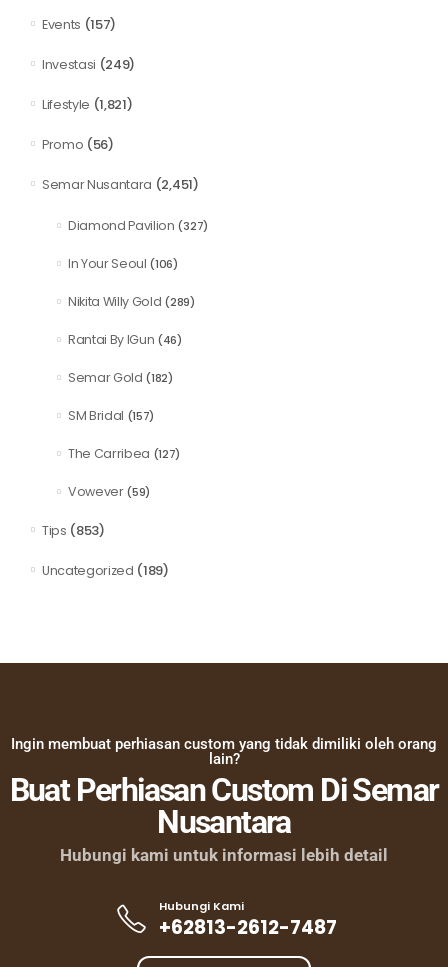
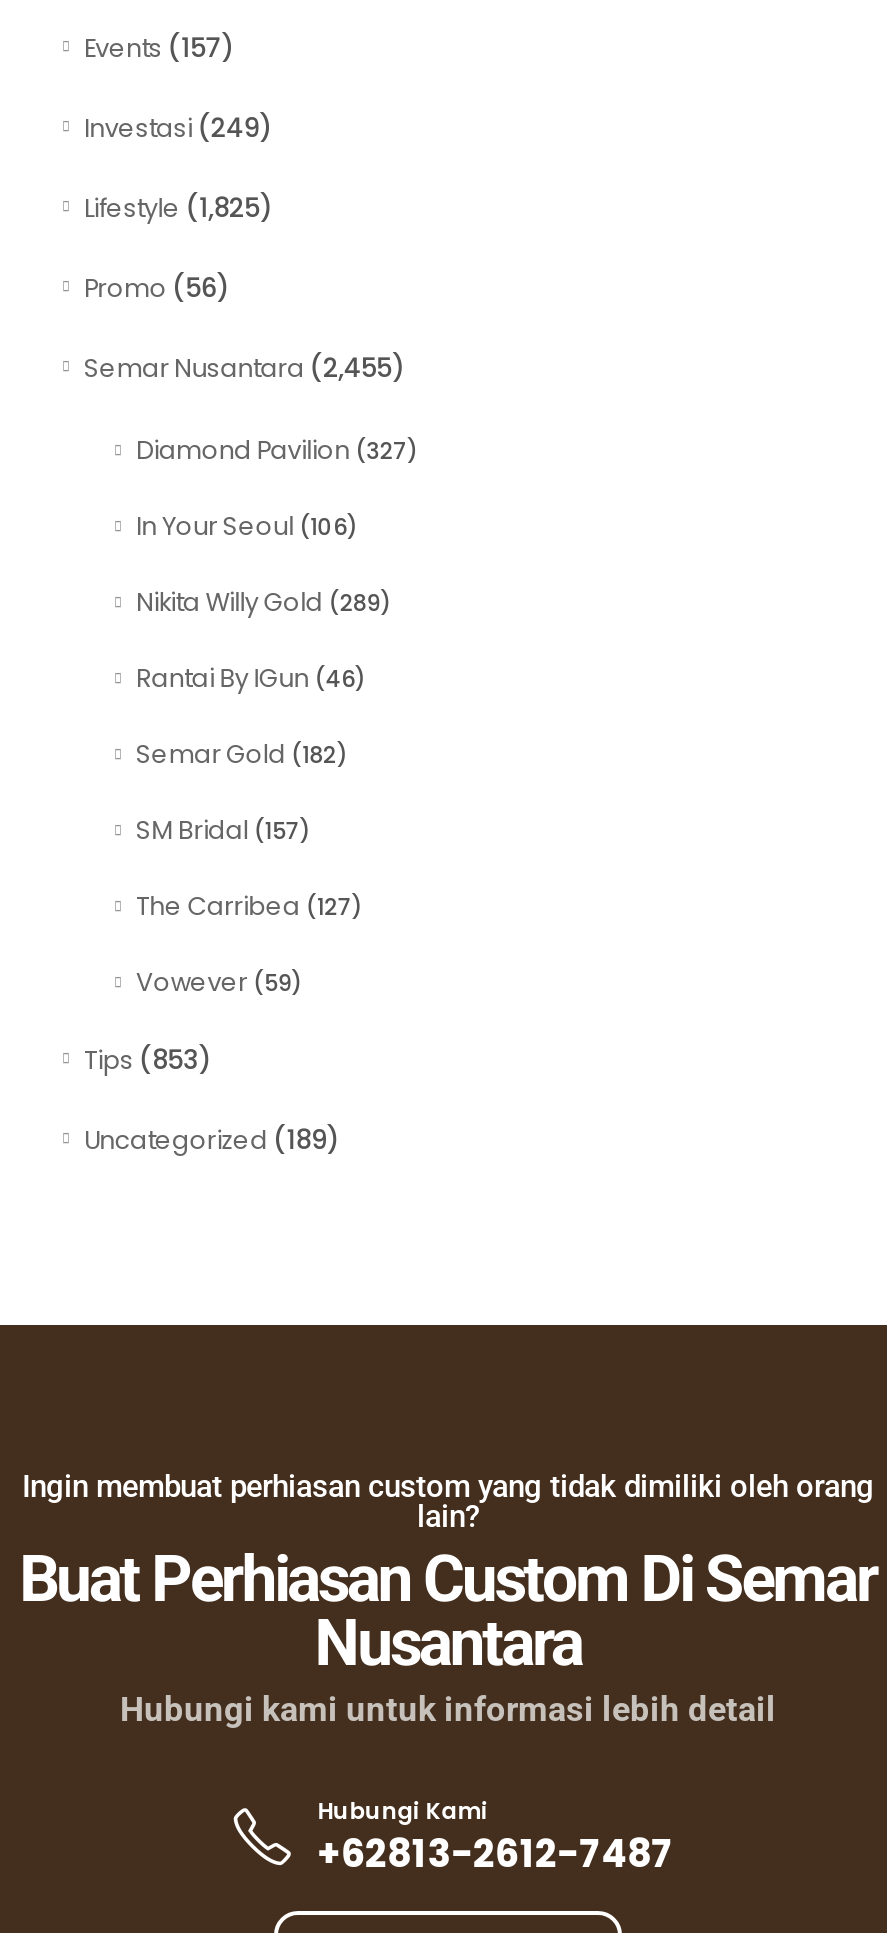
[42,95,132,114] Lifestyle (1,821) -> [84,189,271,227] Lifestyle (1,825)
[42,175,198,194] Semar Nusantara (2,451) -> [84,349,403,387] Semar Nusantara (2,455)

